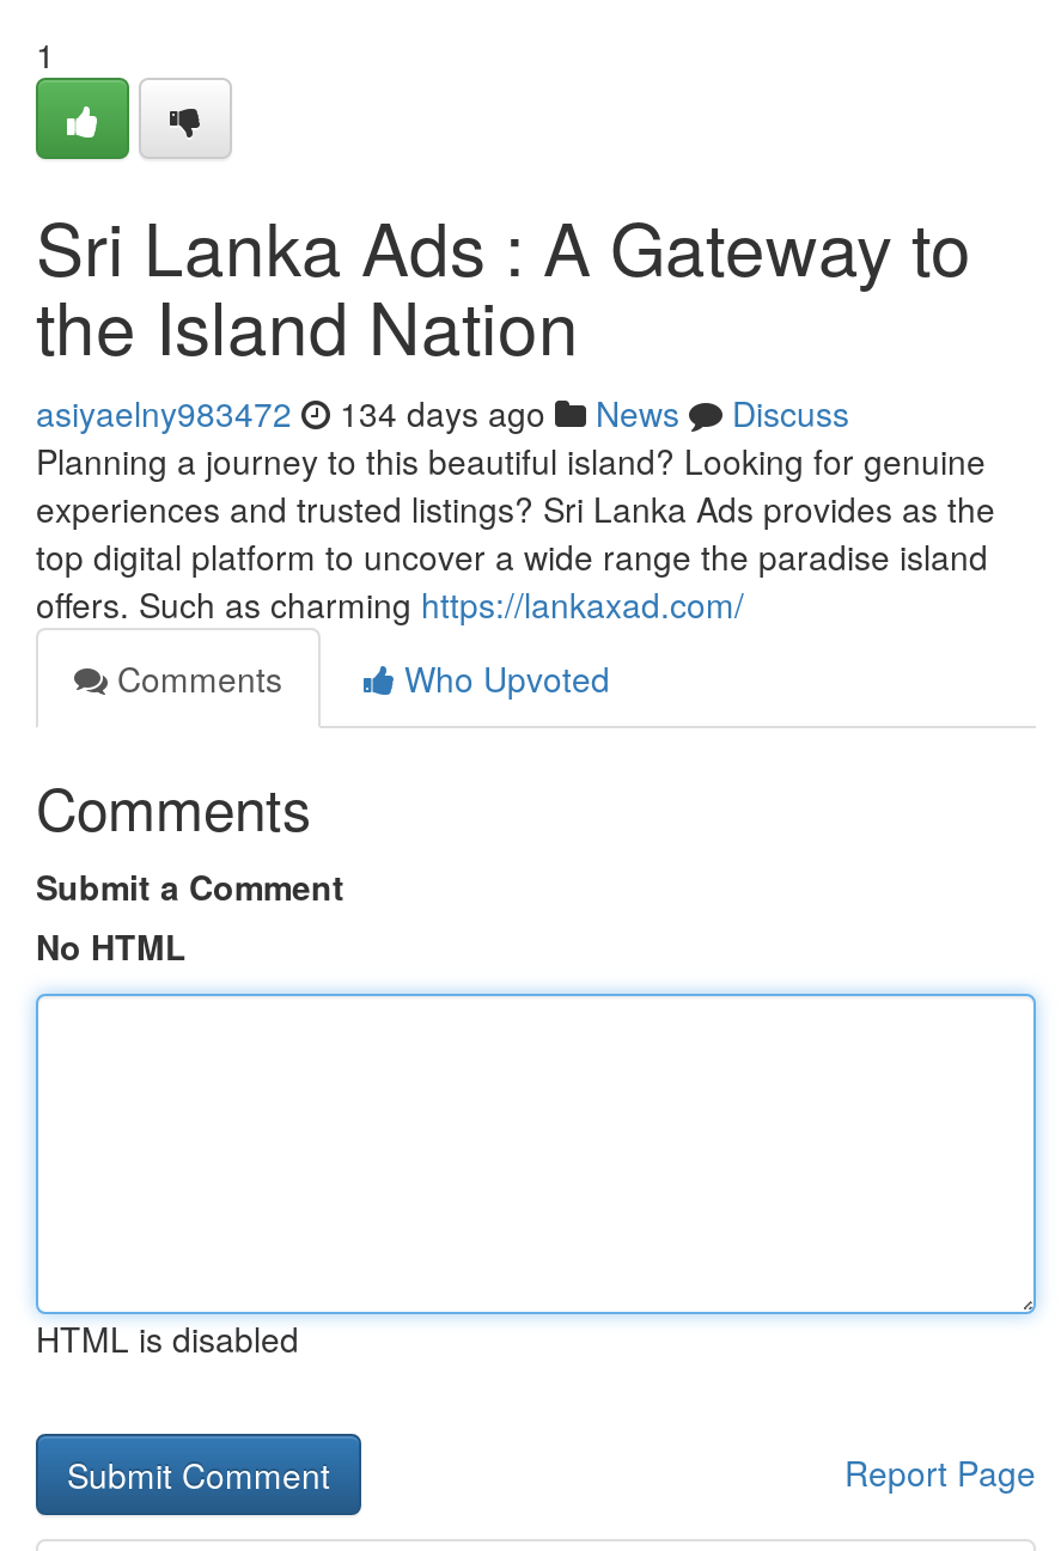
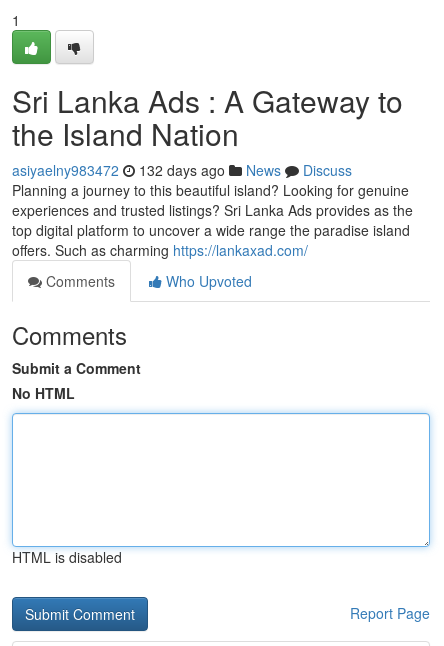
[36,389,849,436] asiyaelny983472 134 days ago News Discuss -> [12,160,352,180] asiyaelny983472 132 days ago News Discuss

